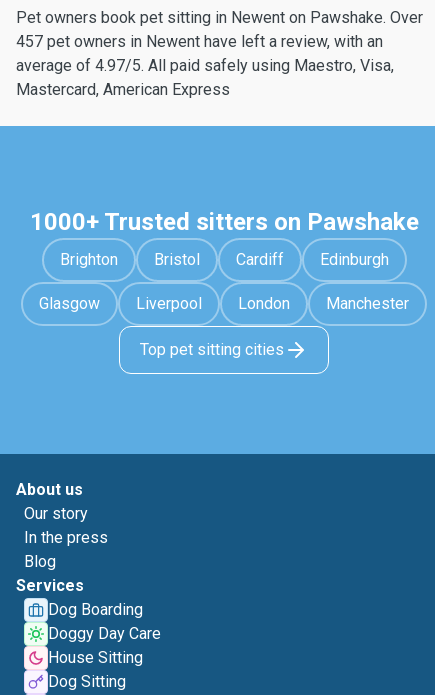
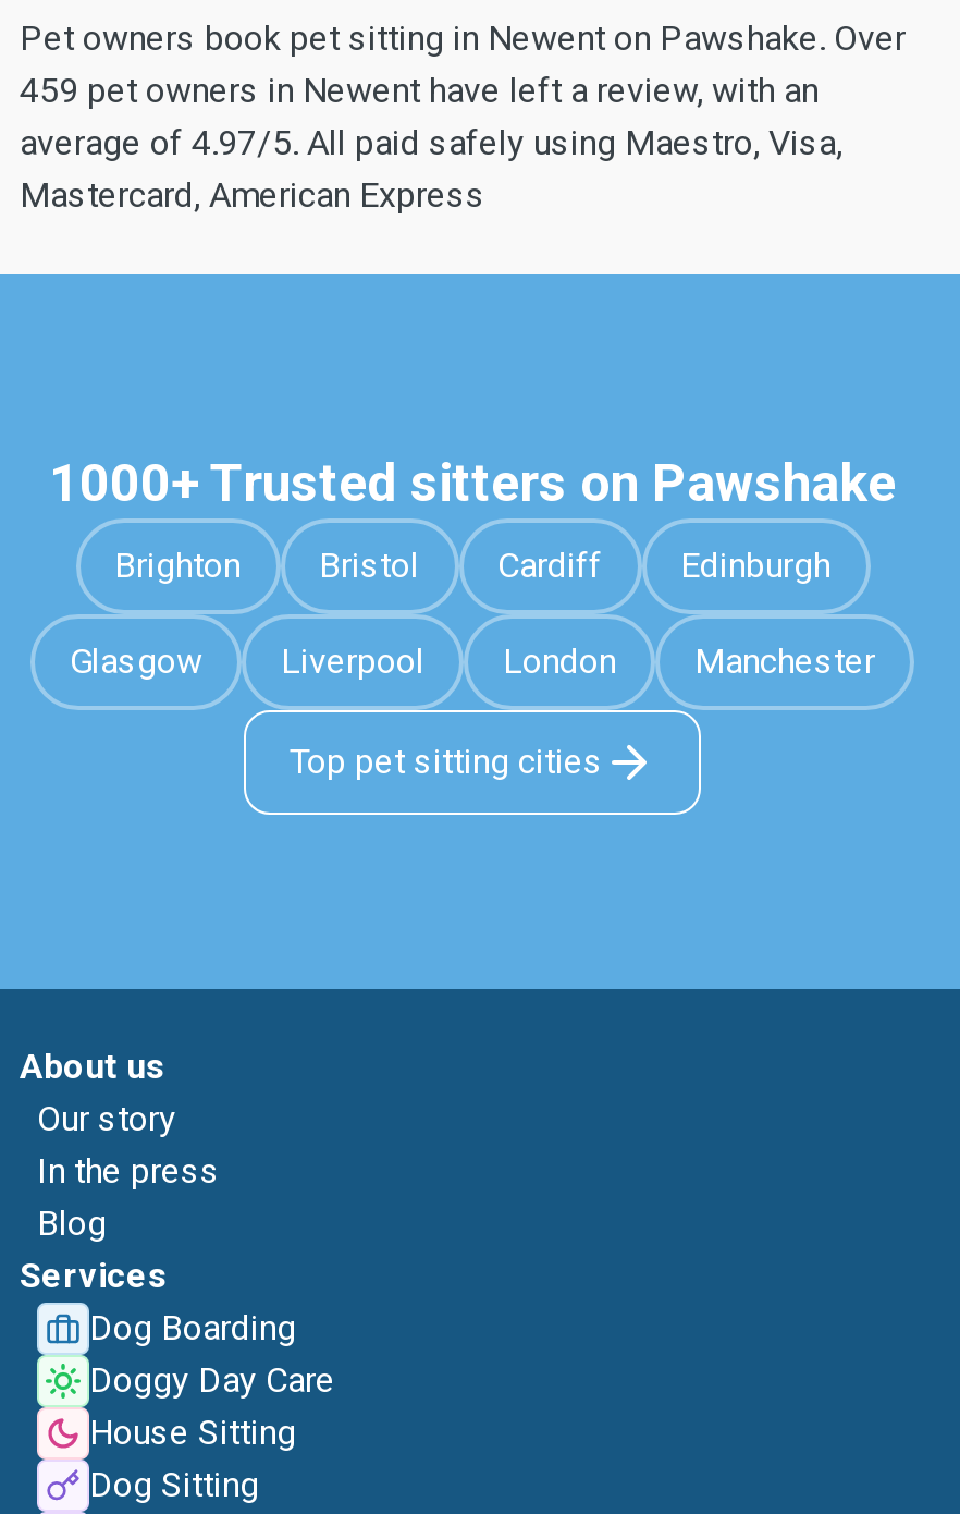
[16,32,383,51] 457 pet owners in Newent have left a review, with an -> [20,70,819,111] 459 pet owners in Newent have left a review, with an

